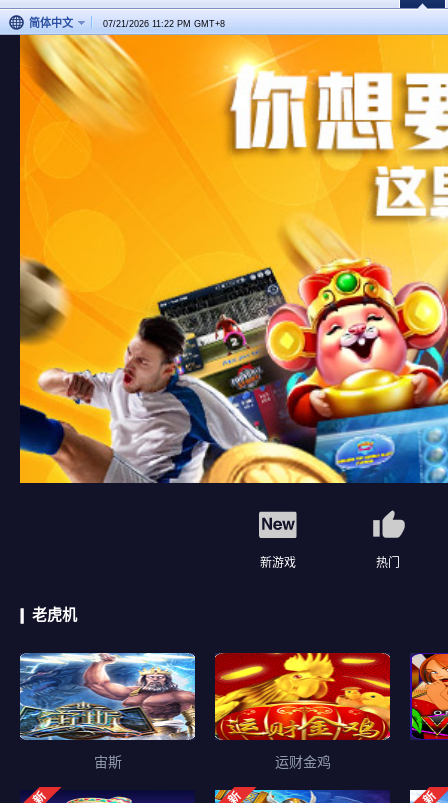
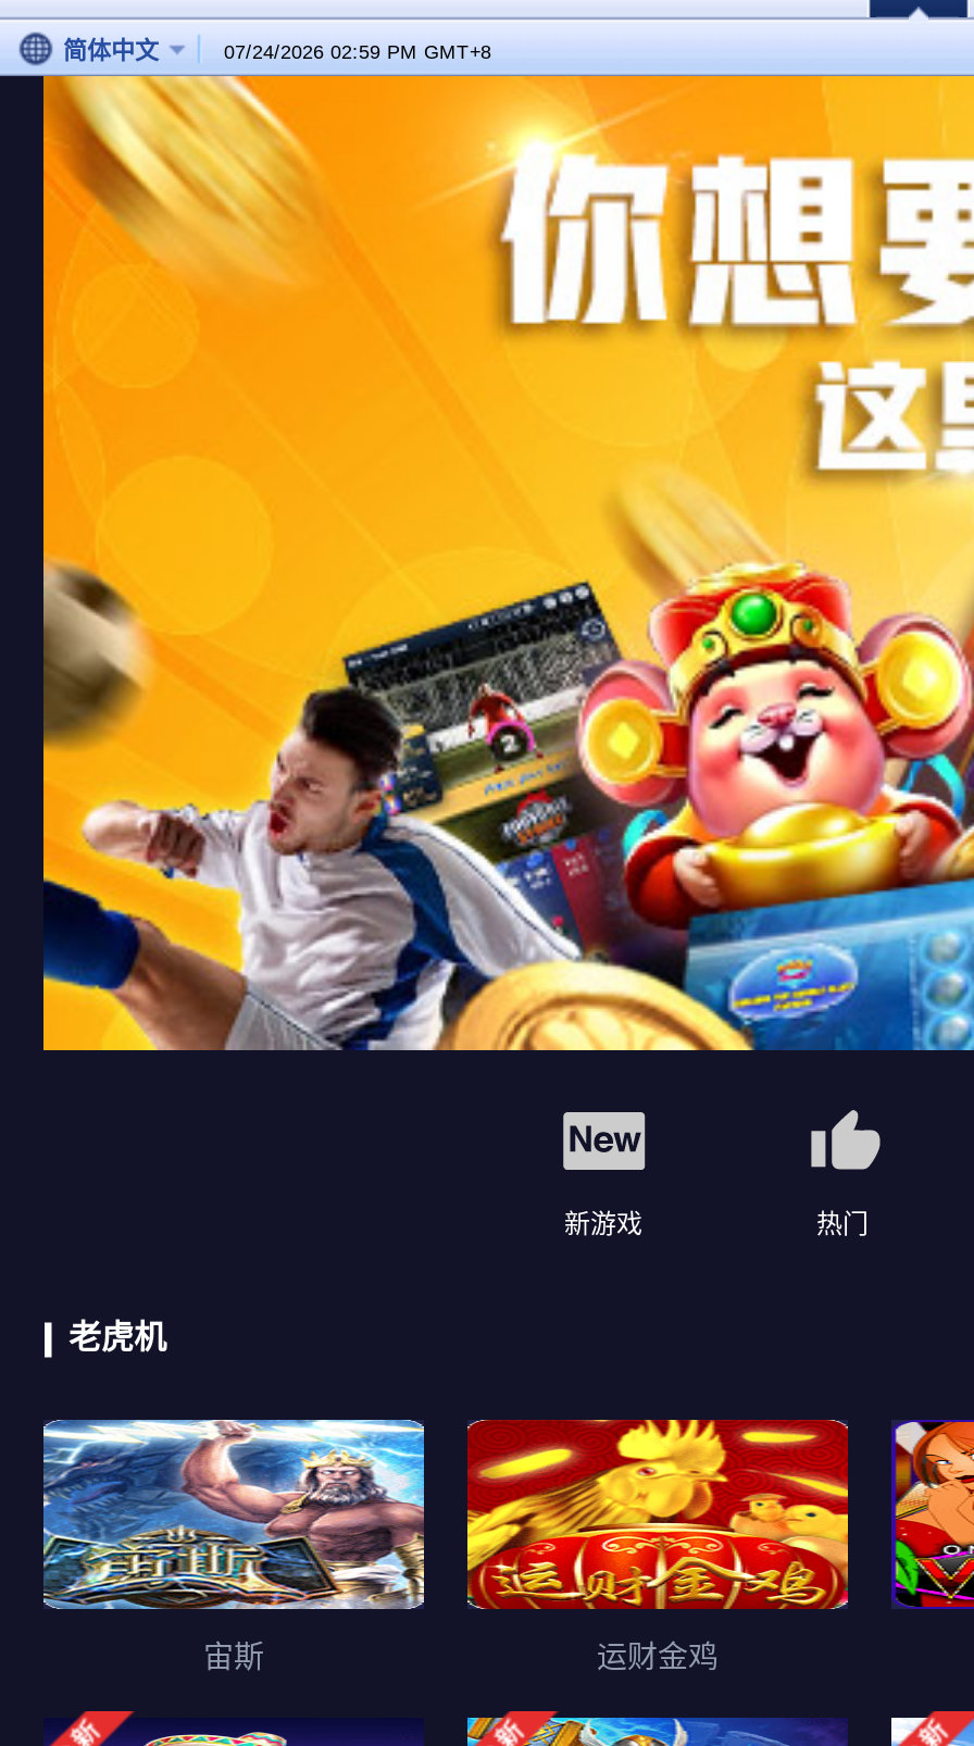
[103,19,225,29] 07/21/2026 11:22 PM GMT+8 -> [224,41,491,63] 07/24/2026 02:59 PM GMT+8

